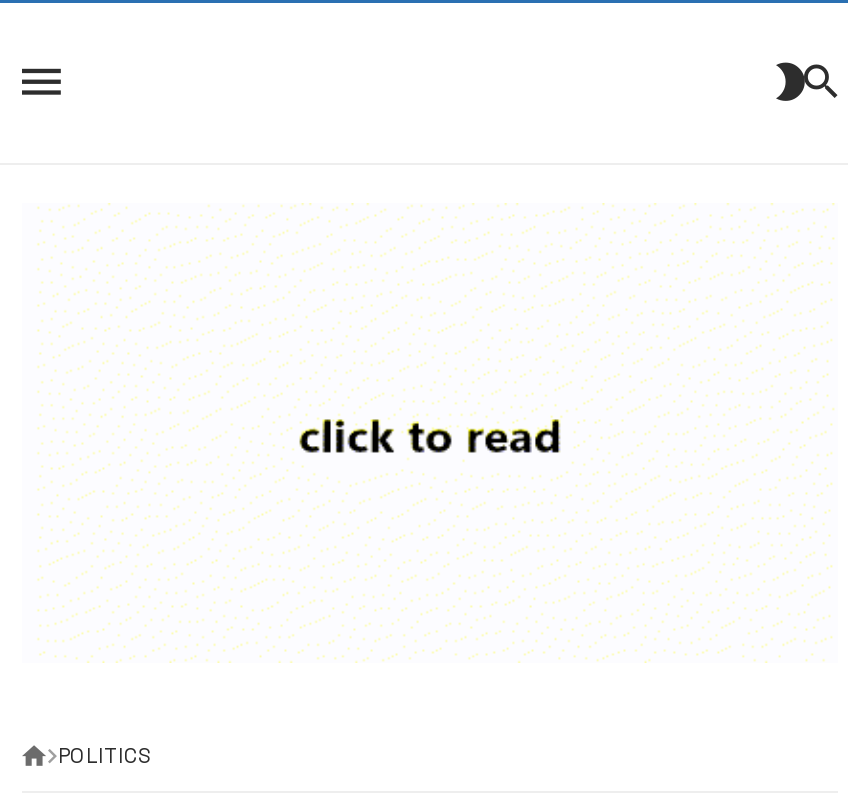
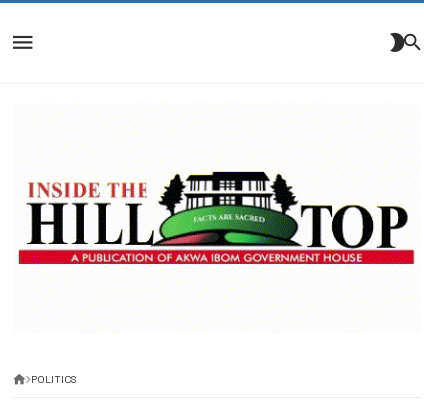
none -> [18,170,415,265] [image]

